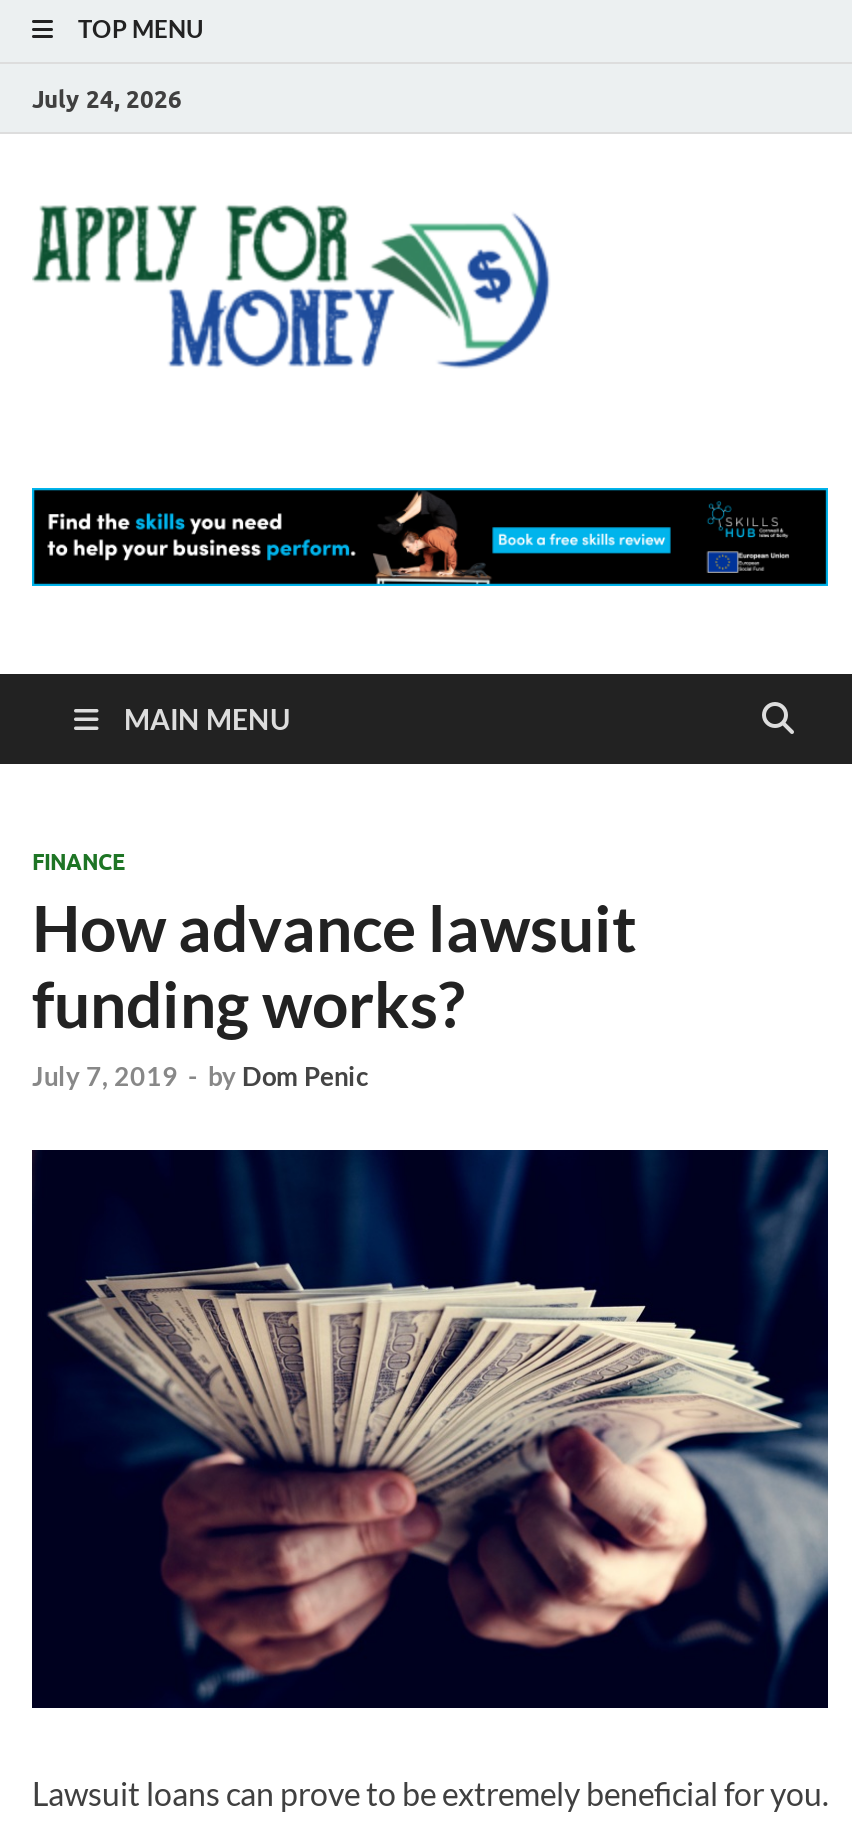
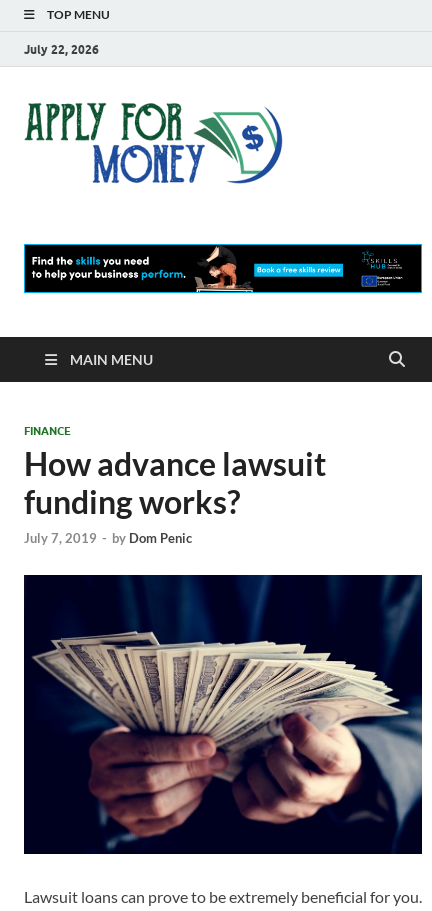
[32,83,182,113] July 24, 2026 -> [24,41,99,56] July 22, 2026

